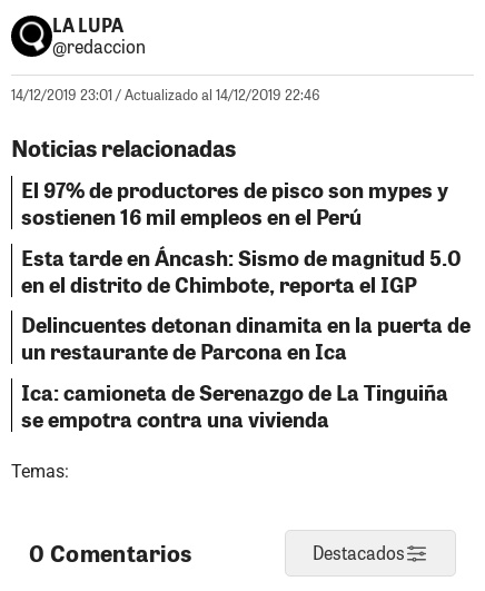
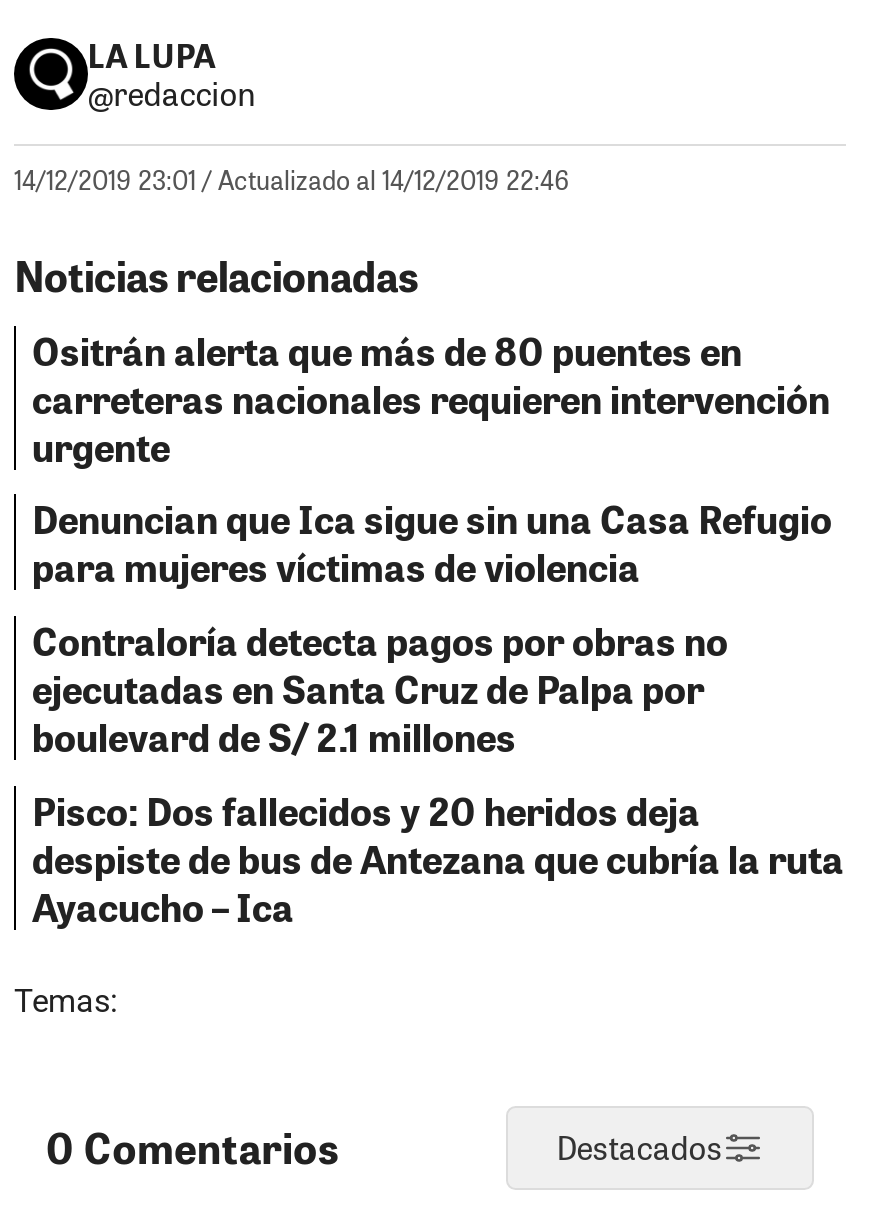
[21,175,471,433] El 97% de productores de pisco son mypes y | sostienen 16 mil empleos en el Perú | Esta tarde en Áncash: Sismo de magnitud 5.0 | en el distrito de Chimbote, reporta el IGP | Delincuentes detonan dinamita en la puerta de | un restaurante de Parcona en Ica | Ica: camioneta de Serenazgo de La Tinguiña | se empotra contra una vivienda -> [32,324,844,932] Ositrán alerta que más de 80 puentes en | carreteras nacionales requieren intervención | urgente | Denuncian que Ica sigue sin una Casa Refugio | para mujeres víctimas de violencia | Contraloría detecta pagos por obras no | ejecutadas en Santa Cruz de Palpa por | boulevard de S/ 2.1 millones | Pisco: Dos fallecidos y 20 heridos deja | despiste de bus de Antezana que cubría la ruta | Ayacucho – Ica

